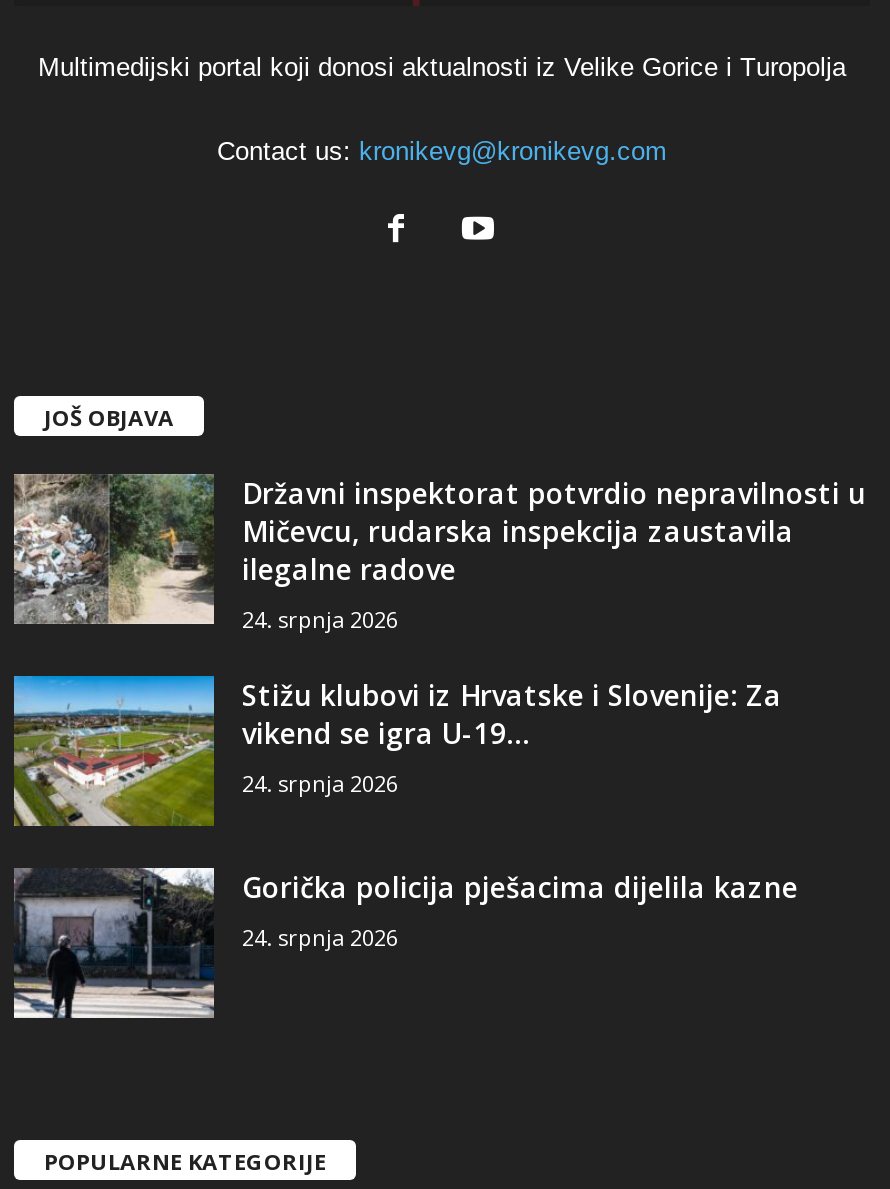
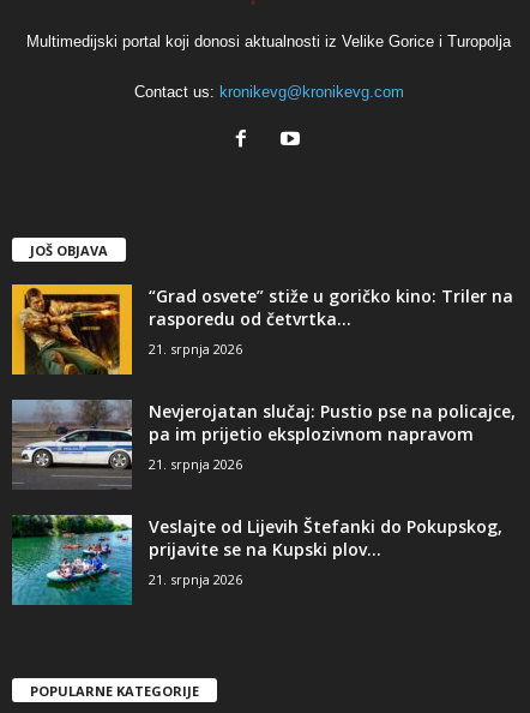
[12,473,866,634] [image] | Državni inspektorat potvrdio nepravilnosti u | Mičevcu, rudarska inspekcija zaustavila | ilegalne radove | 24. srpnja 2026 -> [11,283,513,376] [image] | “Grad osvete” stiže u goričko kino: Triler na | rasporedu od četvrtka... | 21. srpnja 2026
[14,675,782,827] [image] | Stižu klubovi iz Hrvatske i Slovenije: Za | vikend se igra U-19... | 24. srpnja 2026 -> [12,399,516,490] [image] | Nevjerojatan slučaj: Pustio pse na policajce, | pa im prijetio eksplozivnom napravom | 21. srpnja 2026
[12,867,798,1021] [image] | Gorička policija pješacima dijelila kazne | 24. srpnja 2026 -> [11,514,502,606] [image] | Veslajte od Lijevih Štefanki do Pokupskog, | prijavite se na Kupski plov... | 21. srpnja 2026

